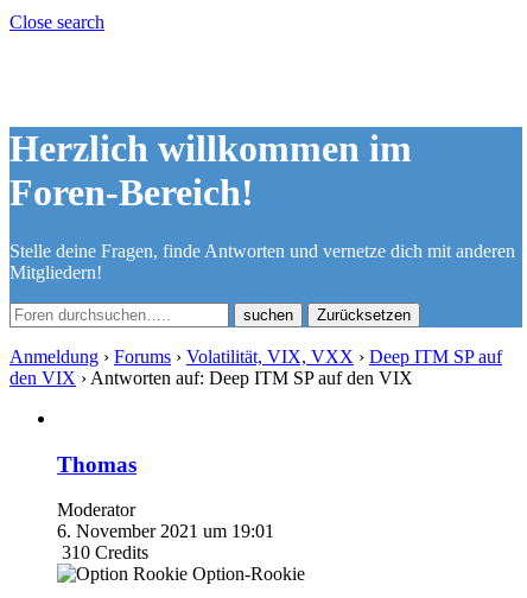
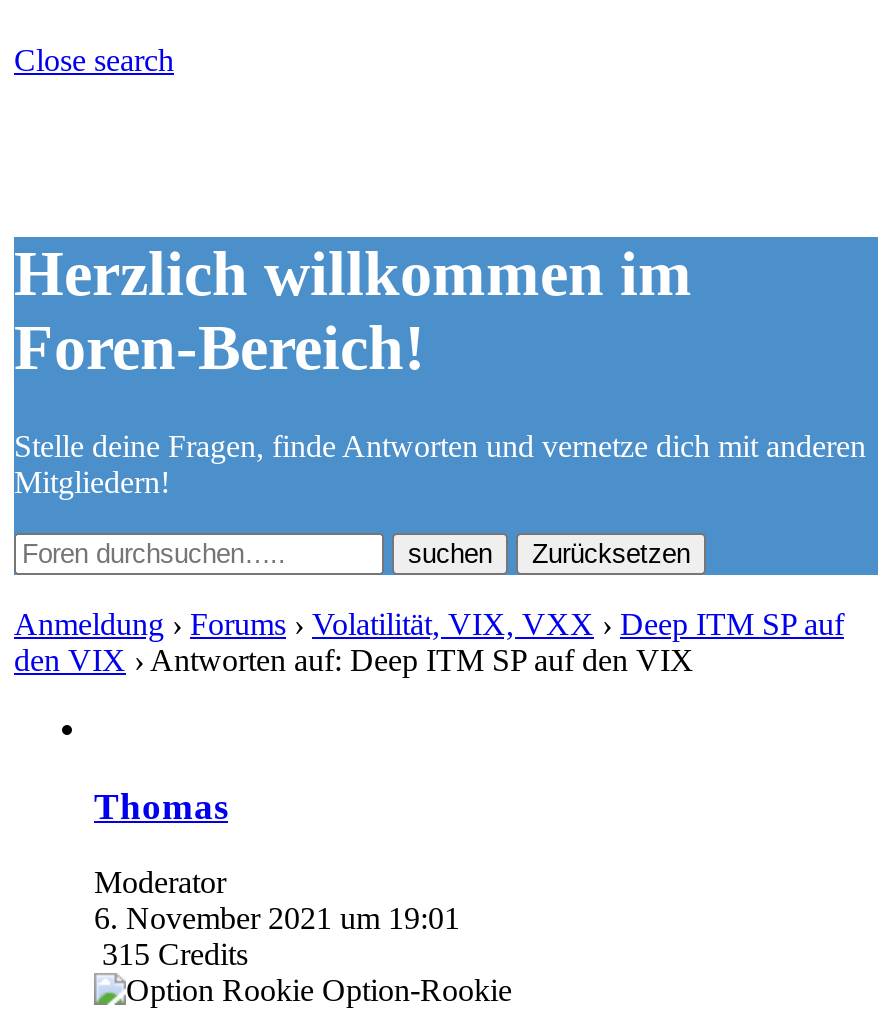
[62,543,148,563] 310 Credits -> [102,938,248,972] 315 Credits

